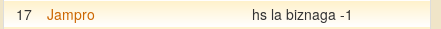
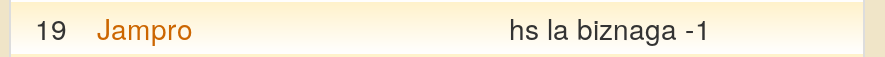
[16,4,95,24] 17 Jampro -> [35,8,193,48] 19 Jampro

